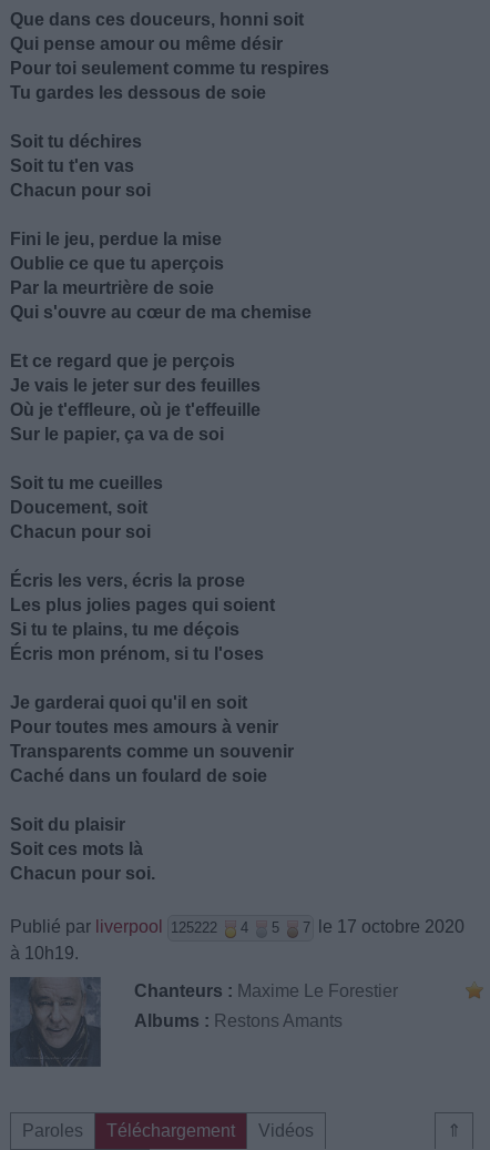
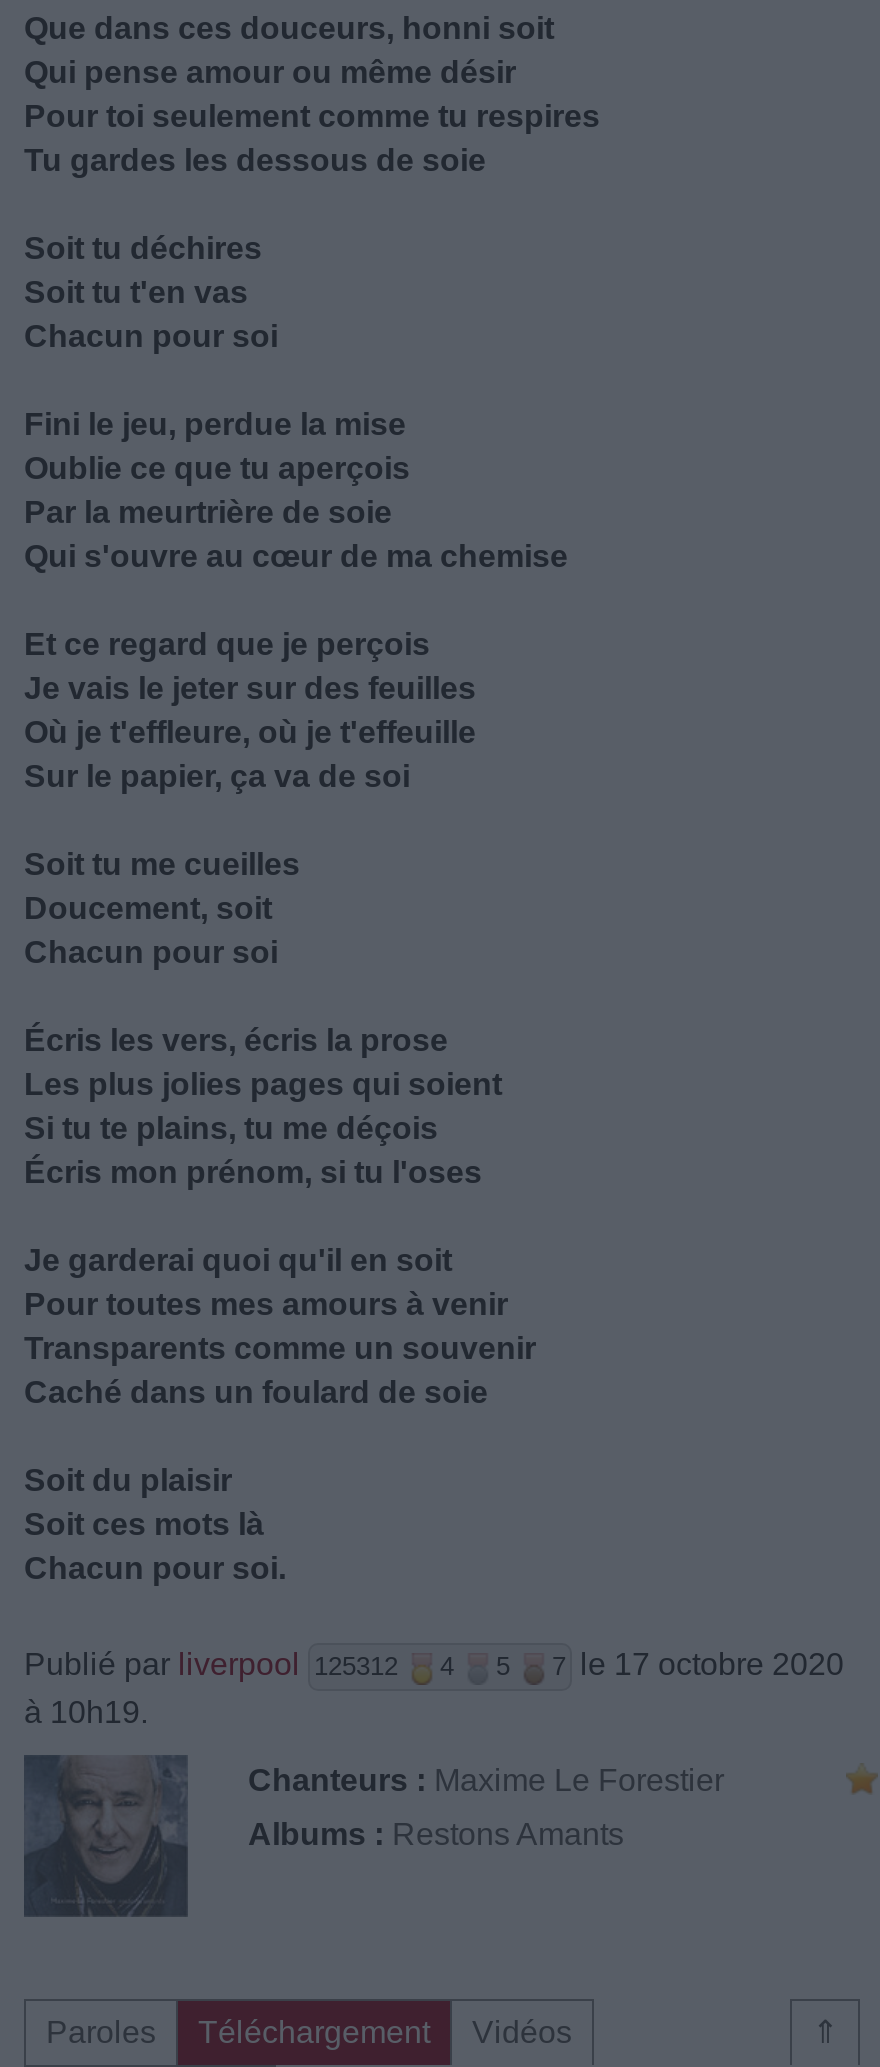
[10,917,222,936] Publié par liverpool 125222 -> [24,1647,406,1681] Publié par liverpool 125312

